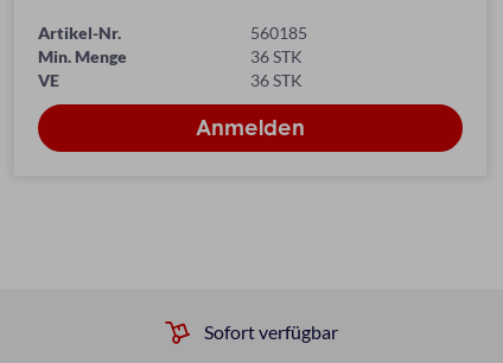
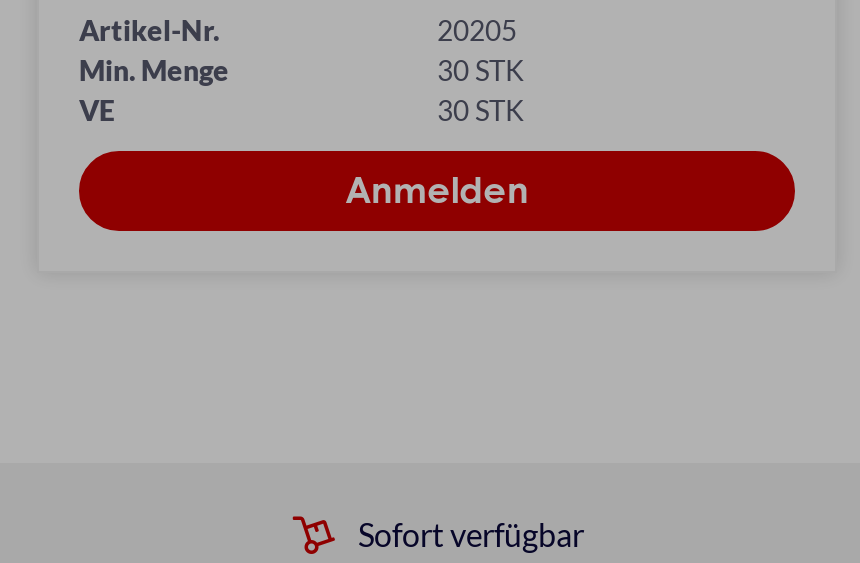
[250,23,307,43] 560185 -> [437,13,517,47] 20205
[250,46,303,67] 36 STK -> [437,53,525,87] 30 STK
[250,70,303,90] 36 STK -> [437,93,525,127] 30 STK

